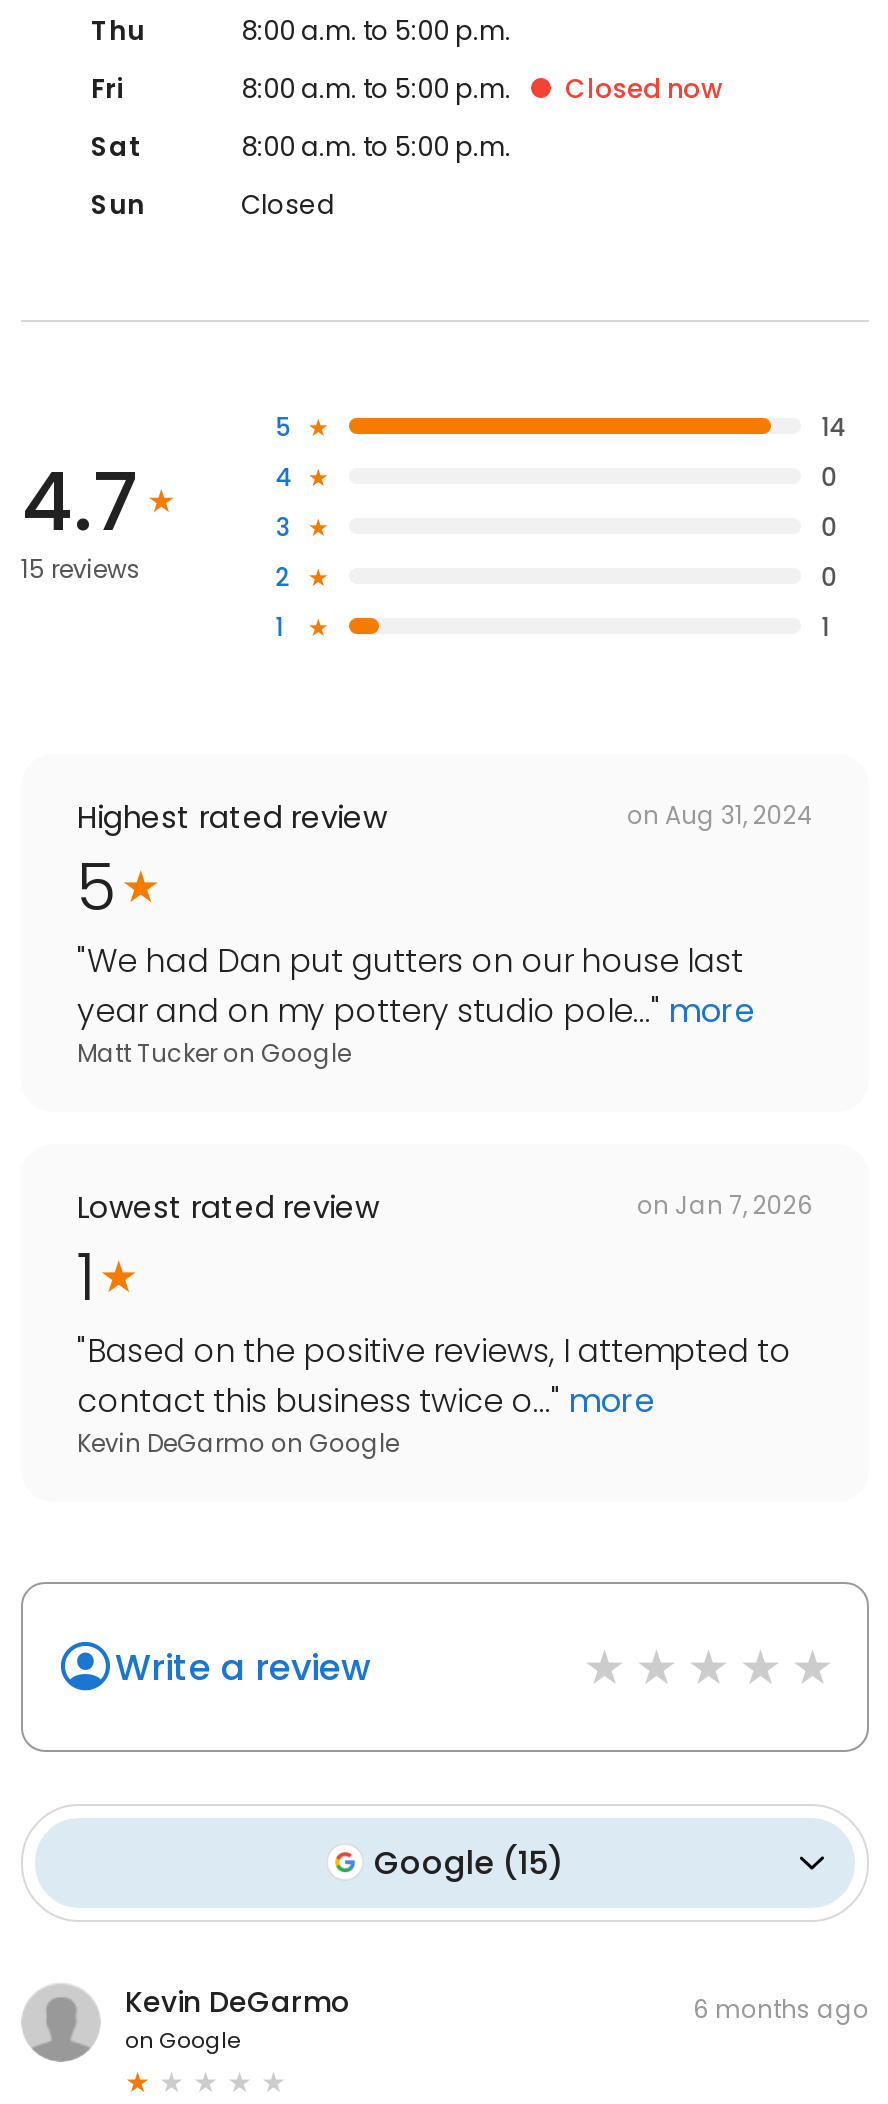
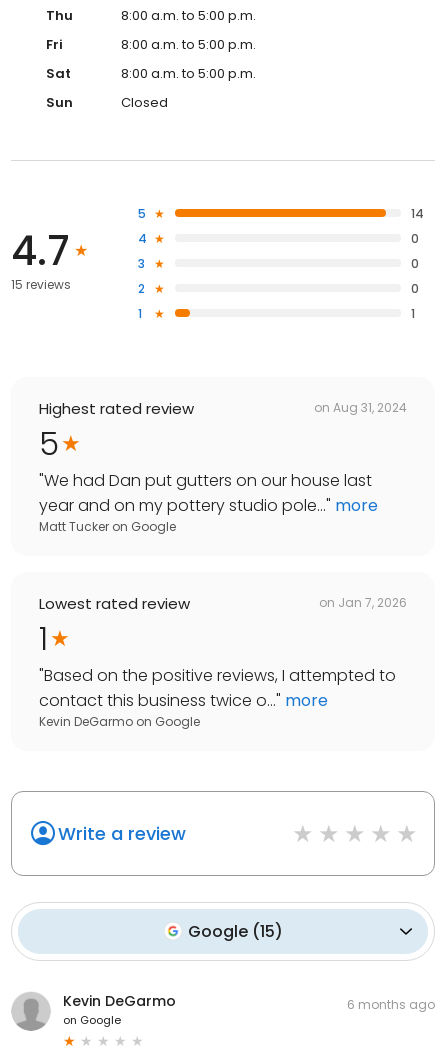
[565,70,723,108] Closed now -> none

